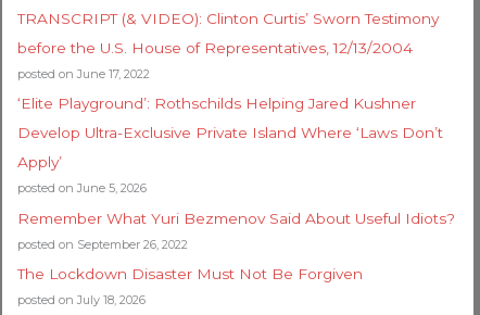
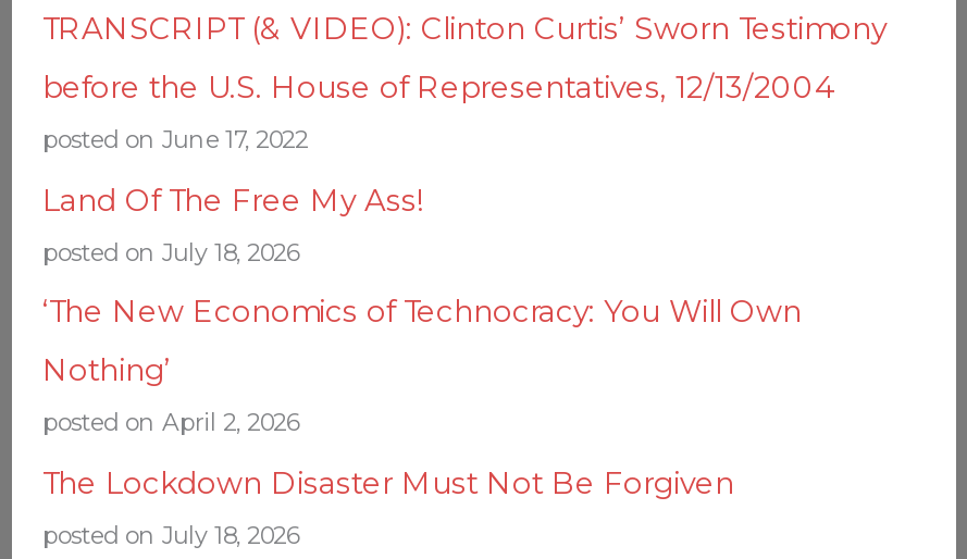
[17,95,455,252] ‘Elite Playground’: Rothschilds Helping Jared Kushner | Develop Ultra-Exclusive Private Island Where ‘Laws Don’t | Apply’ | posted on June 5, 2026 | Remember What Yuri Bezmenov Said About Useful Idiots? | posted on September 26, 2022 -> [42,182,802,437] Land Of The Free My Ass! | posted on July 18, 2026 | ‘The New Economics of Technocracy: You Will Own | Nothing’ | posted on April 2, 2026

